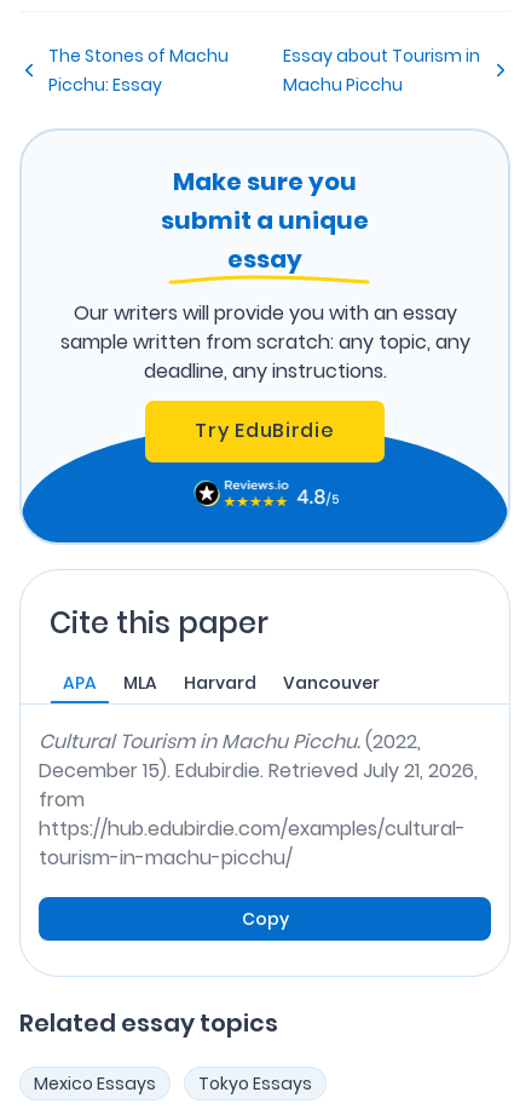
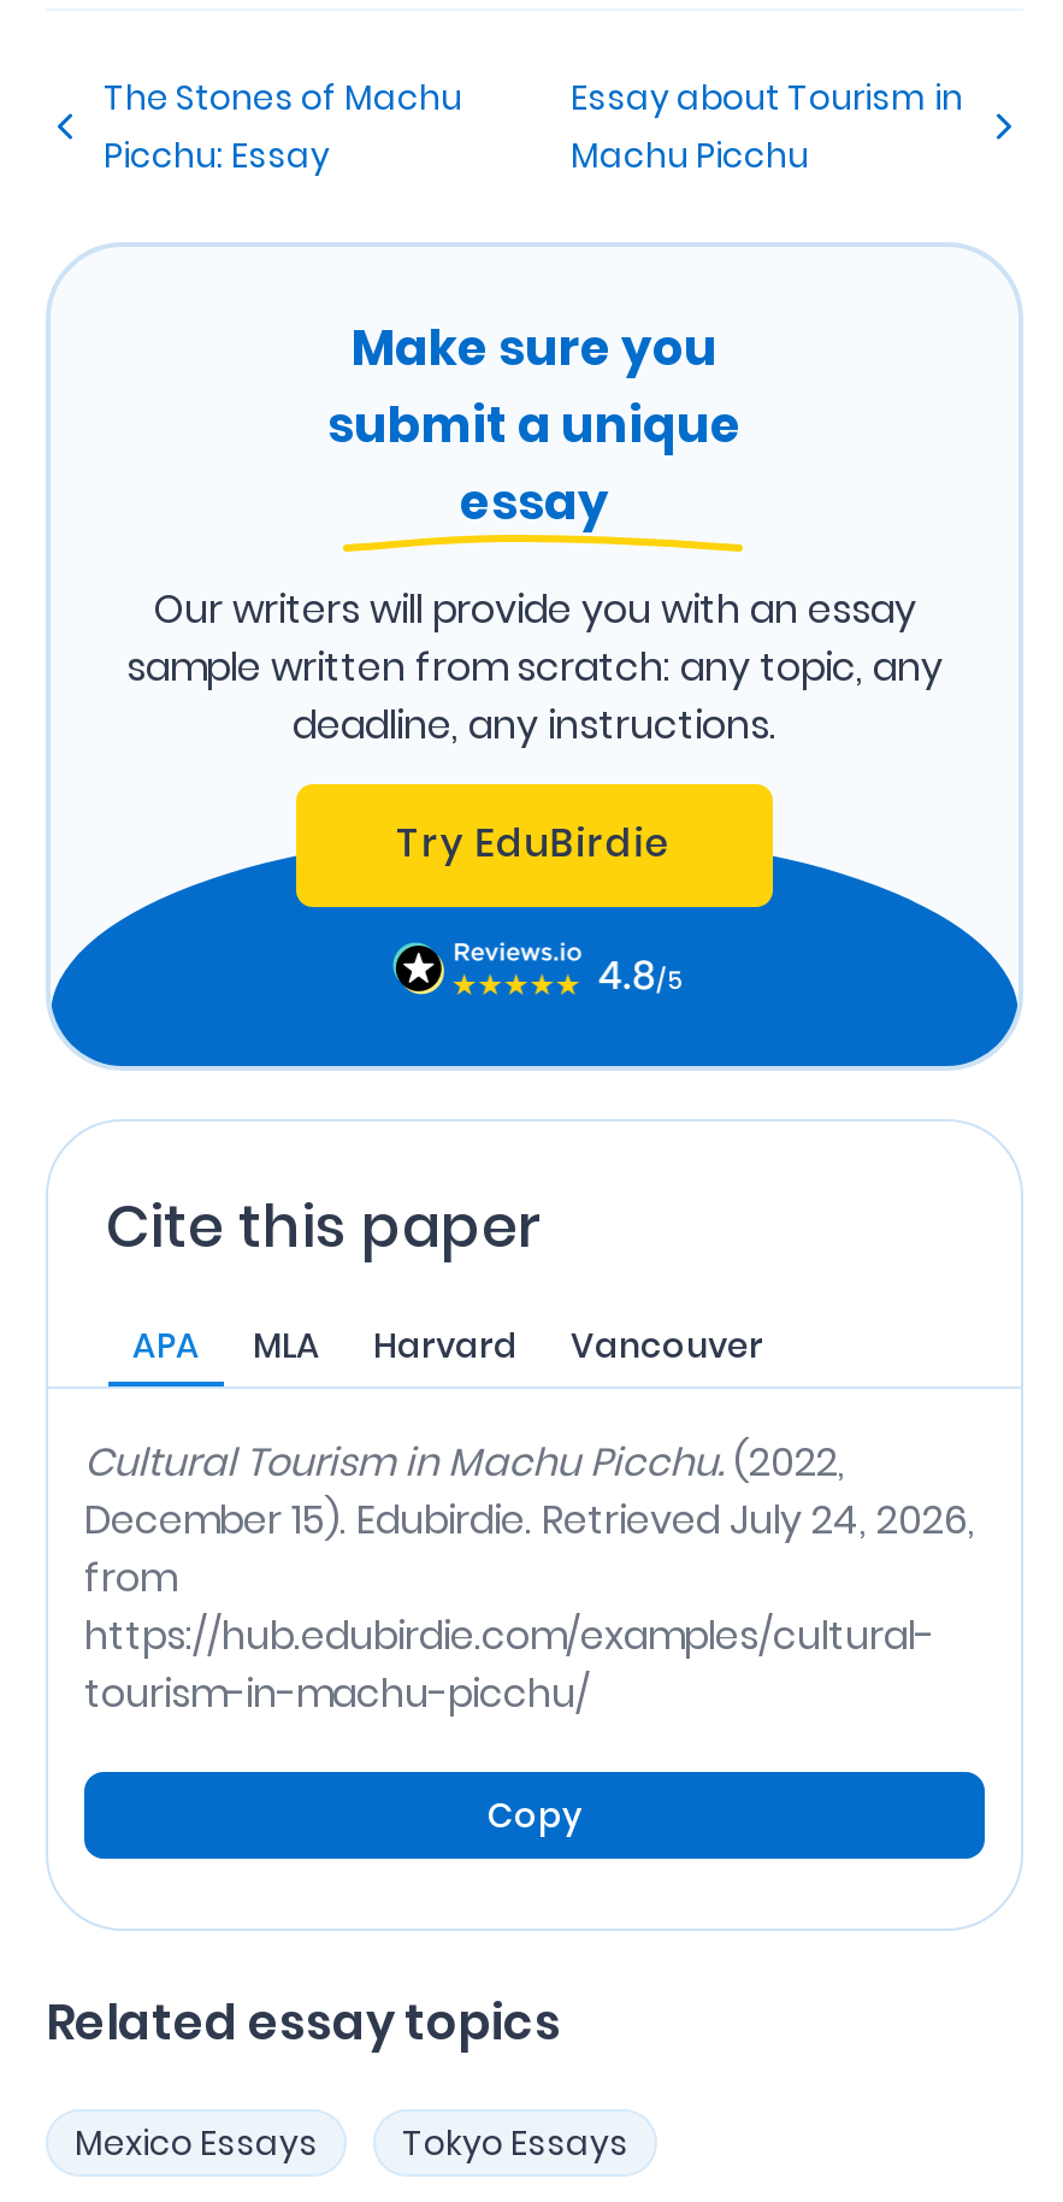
[39,756,478,784] December 15). Edubirdie. Retrieved July 21, 2026, -> [84,1492,975,1547] December 15). Edubirdie. Retrieved July 24, 2026,

